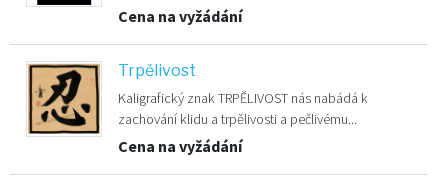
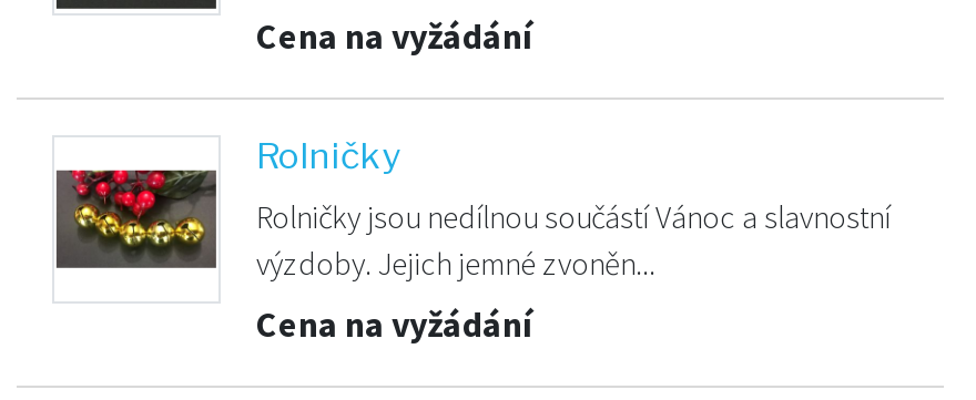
[27,61,196,135] [image] | Trpělivost -> [54,135,400,297] [image] | Rolničky
[118,89,368,128] Kaligrafický znak TRPĚLIVOST nás nabádá k | zachování klidu a trpělivosti a pečlivému... -> [256,197,891,283] Rolničky jsou nedílnou součástí Vánoc a slavnostní | výzdoby. Jejich jemné zvoněn...

